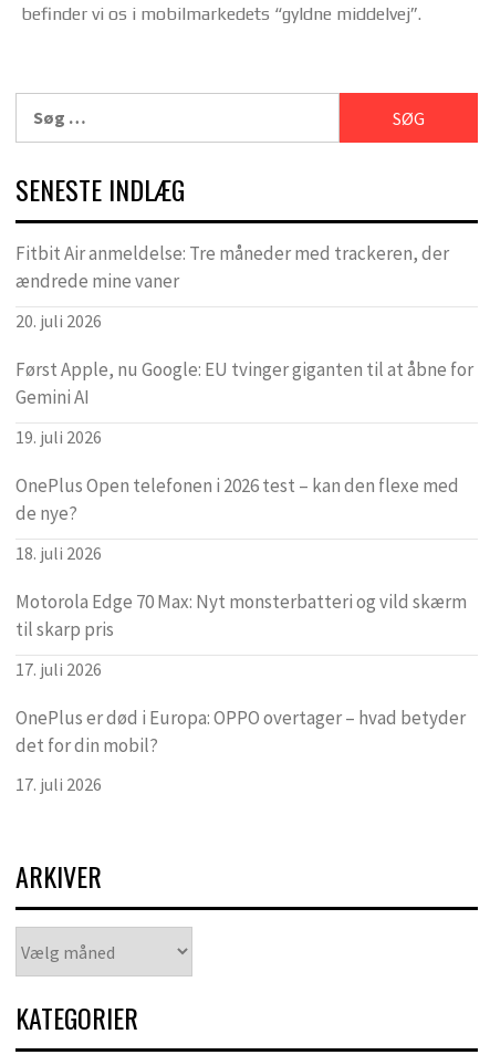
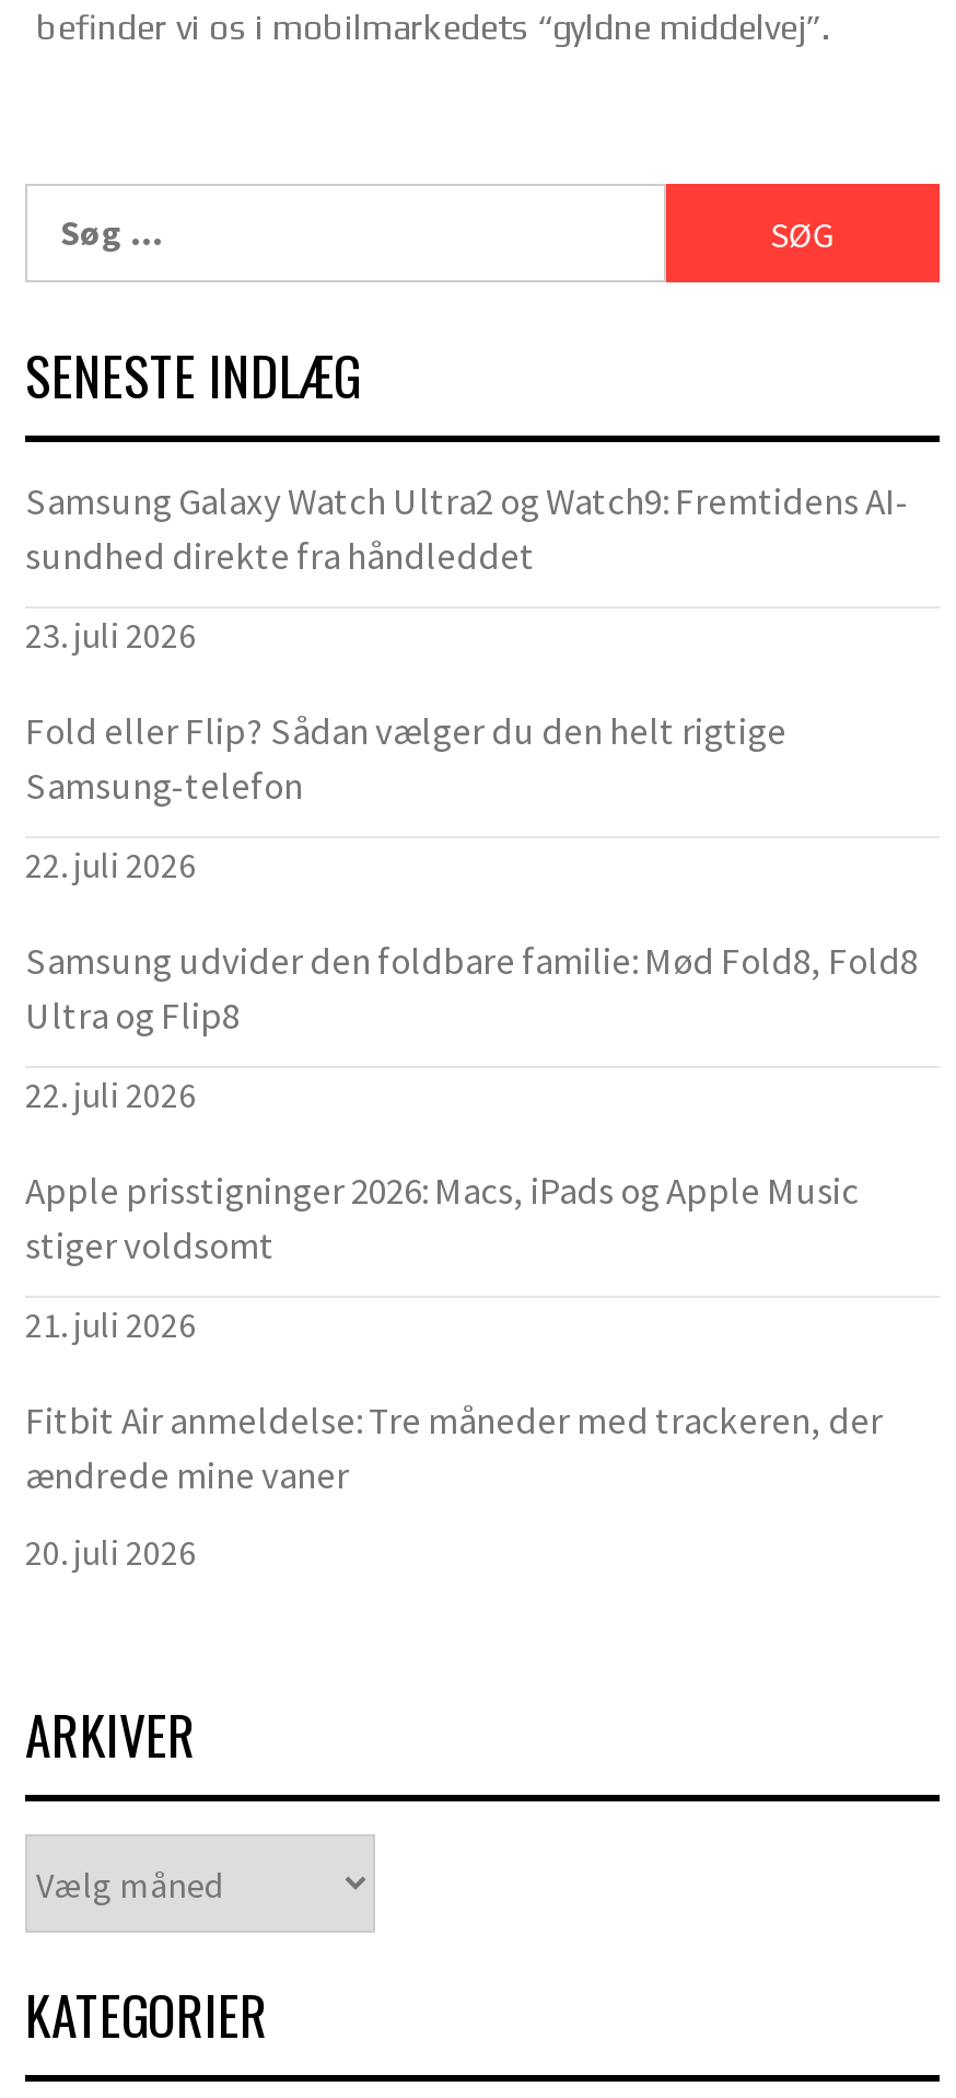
none -> [25,478,918,1347] Samsung Galaxy Watch Ultra2 og Watch9: Fremtidens AI- | sundhed direkte fra håndleddet | 23. juli 2026 | Fold eller Flip? Sådan vælger du den helt rigtige | Samsung-telefon | 22. juli 2026 | Samsung udvider den foldbare familie: Mød Fold8, Fold8 | Ultra og Flip8 | 22. juli 2026 | Apple prisstigninger 2026: Macs, iPads og Apple Music | stiger voldsomt | 21. juli 2026
moved [15,242,449,332] -> [25,1397,883,1575]: Fitbit Air anmeldelse: Tre måneder med trackeren, der | ændrede mine vaner | 20. juli 2026
[15,358,473,796] Først Apple, nu Google: EU tvinger giganten til at åbne for | Gemini AI | 19. juli 2026 | OnePlus Open telefonen i 2026 test – kan den flexe med | de nye? | 18. juli 2026 | Motorola Edge 70 Max: Nyt monsterbatteri og vild skærm | til skarp pris | 17. juli 2026 | OnePlus er død i Europa: OPPO overtager – hvad betyder | det for din mobil? | 17. juli 2026 -> none

